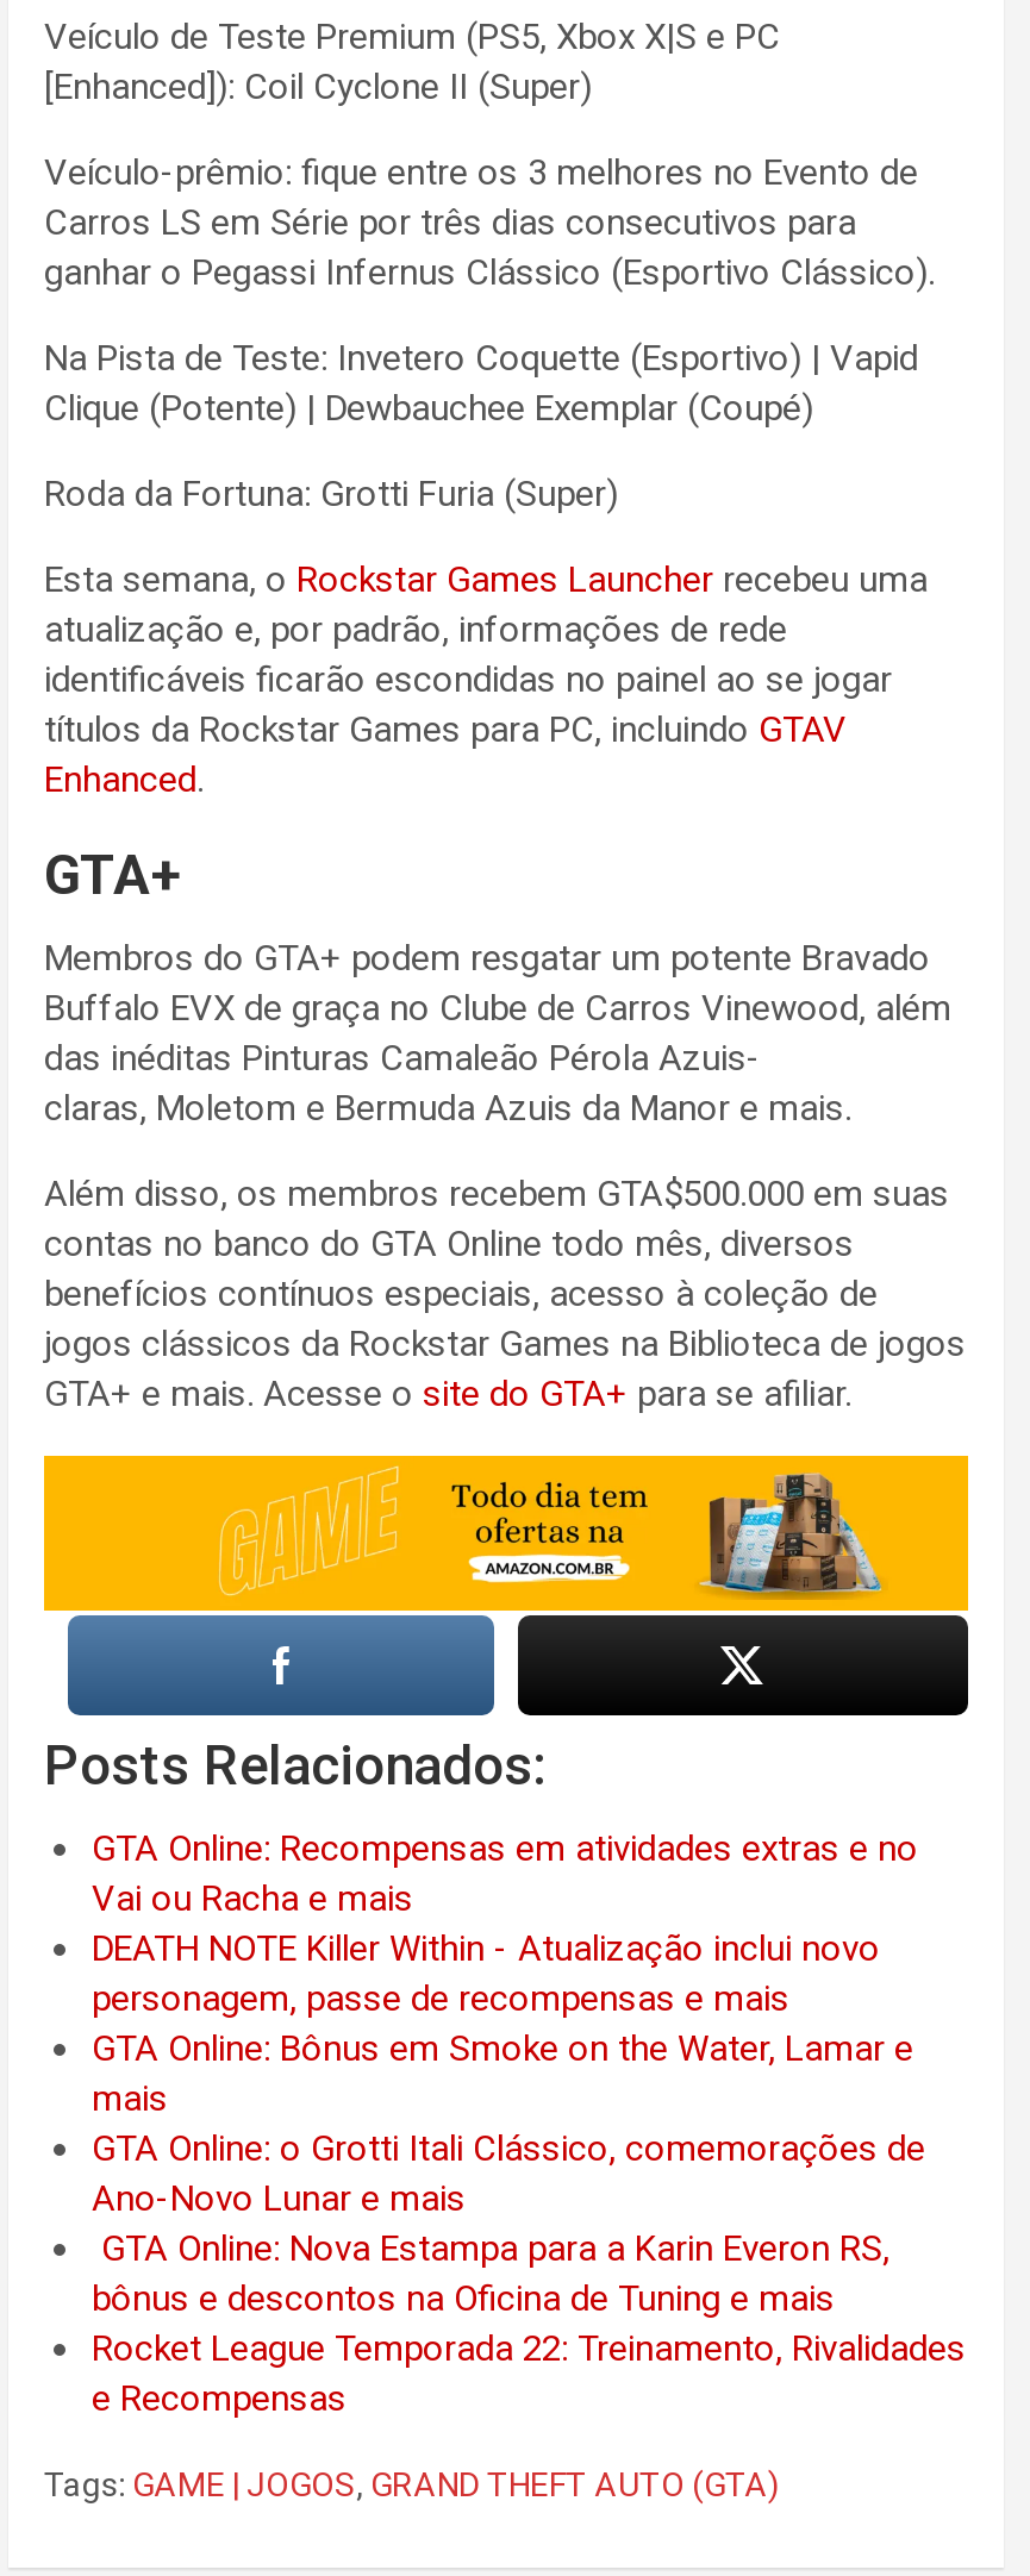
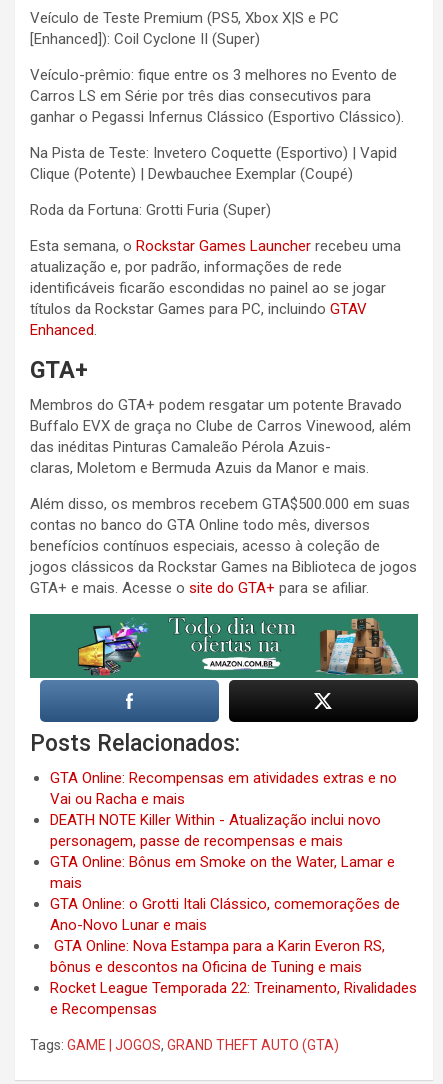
[42,1452,970,1617] [image] -> [29,613,419,680] [image]

